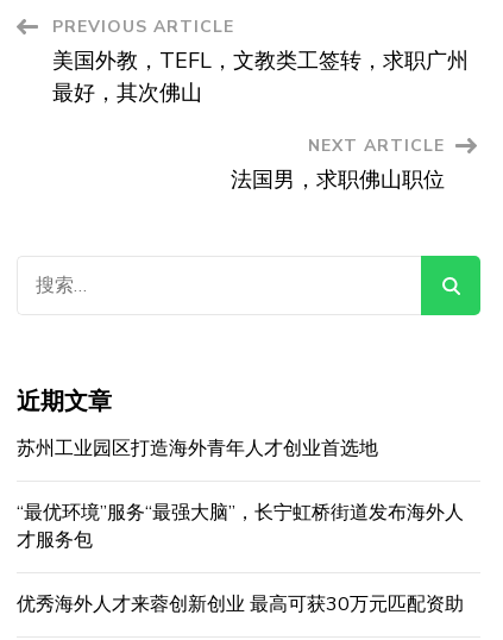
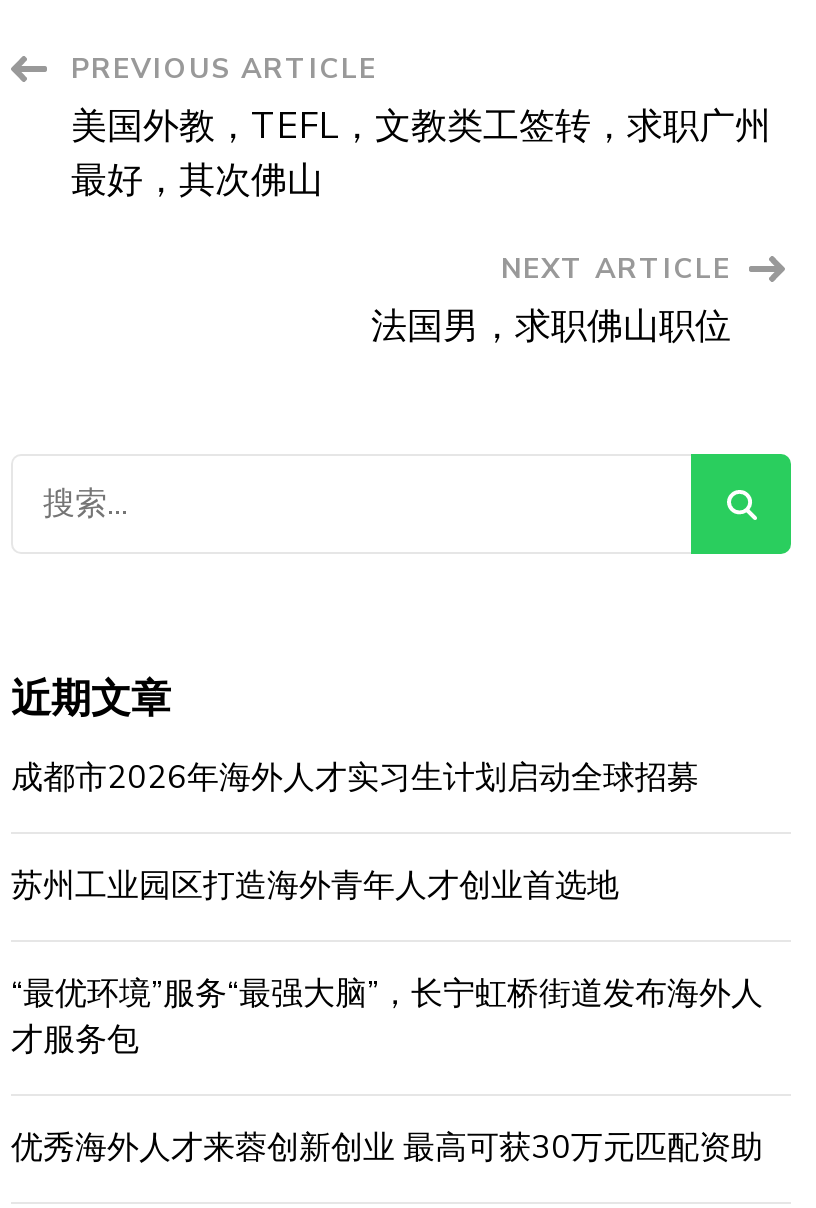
none -> [11,756,699,800] 成都市2026年海外人才实习生计划启动全球招募

